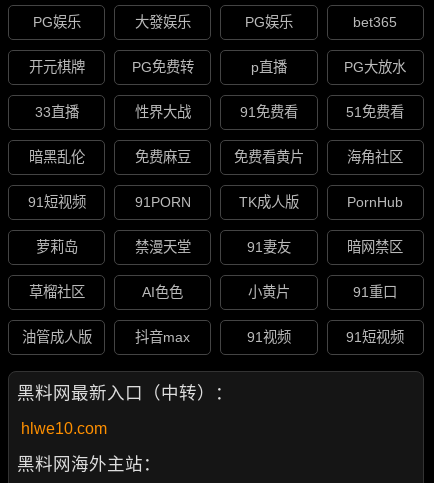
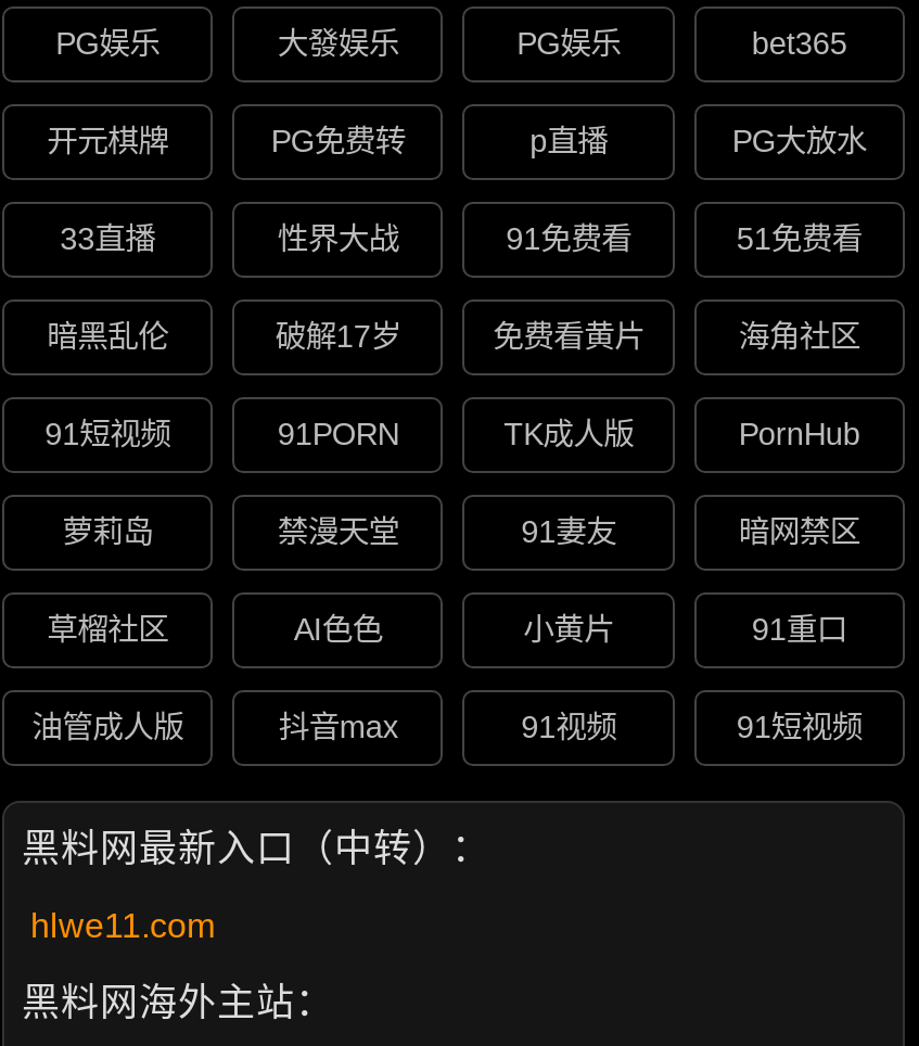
[135,149,191,165] 免费麻豆 -> [275,320,401,355] 破解17岁
[21,420,107,437] hlwe10.com -> [30,907,215,944] hlwe11.com

